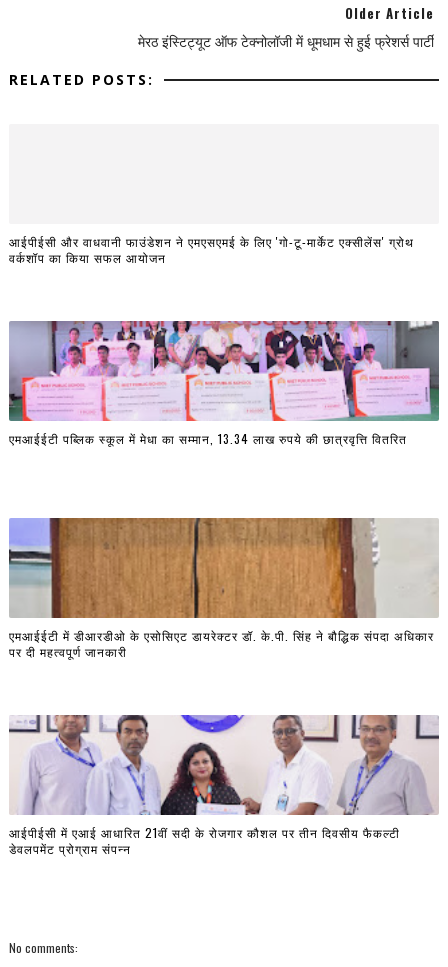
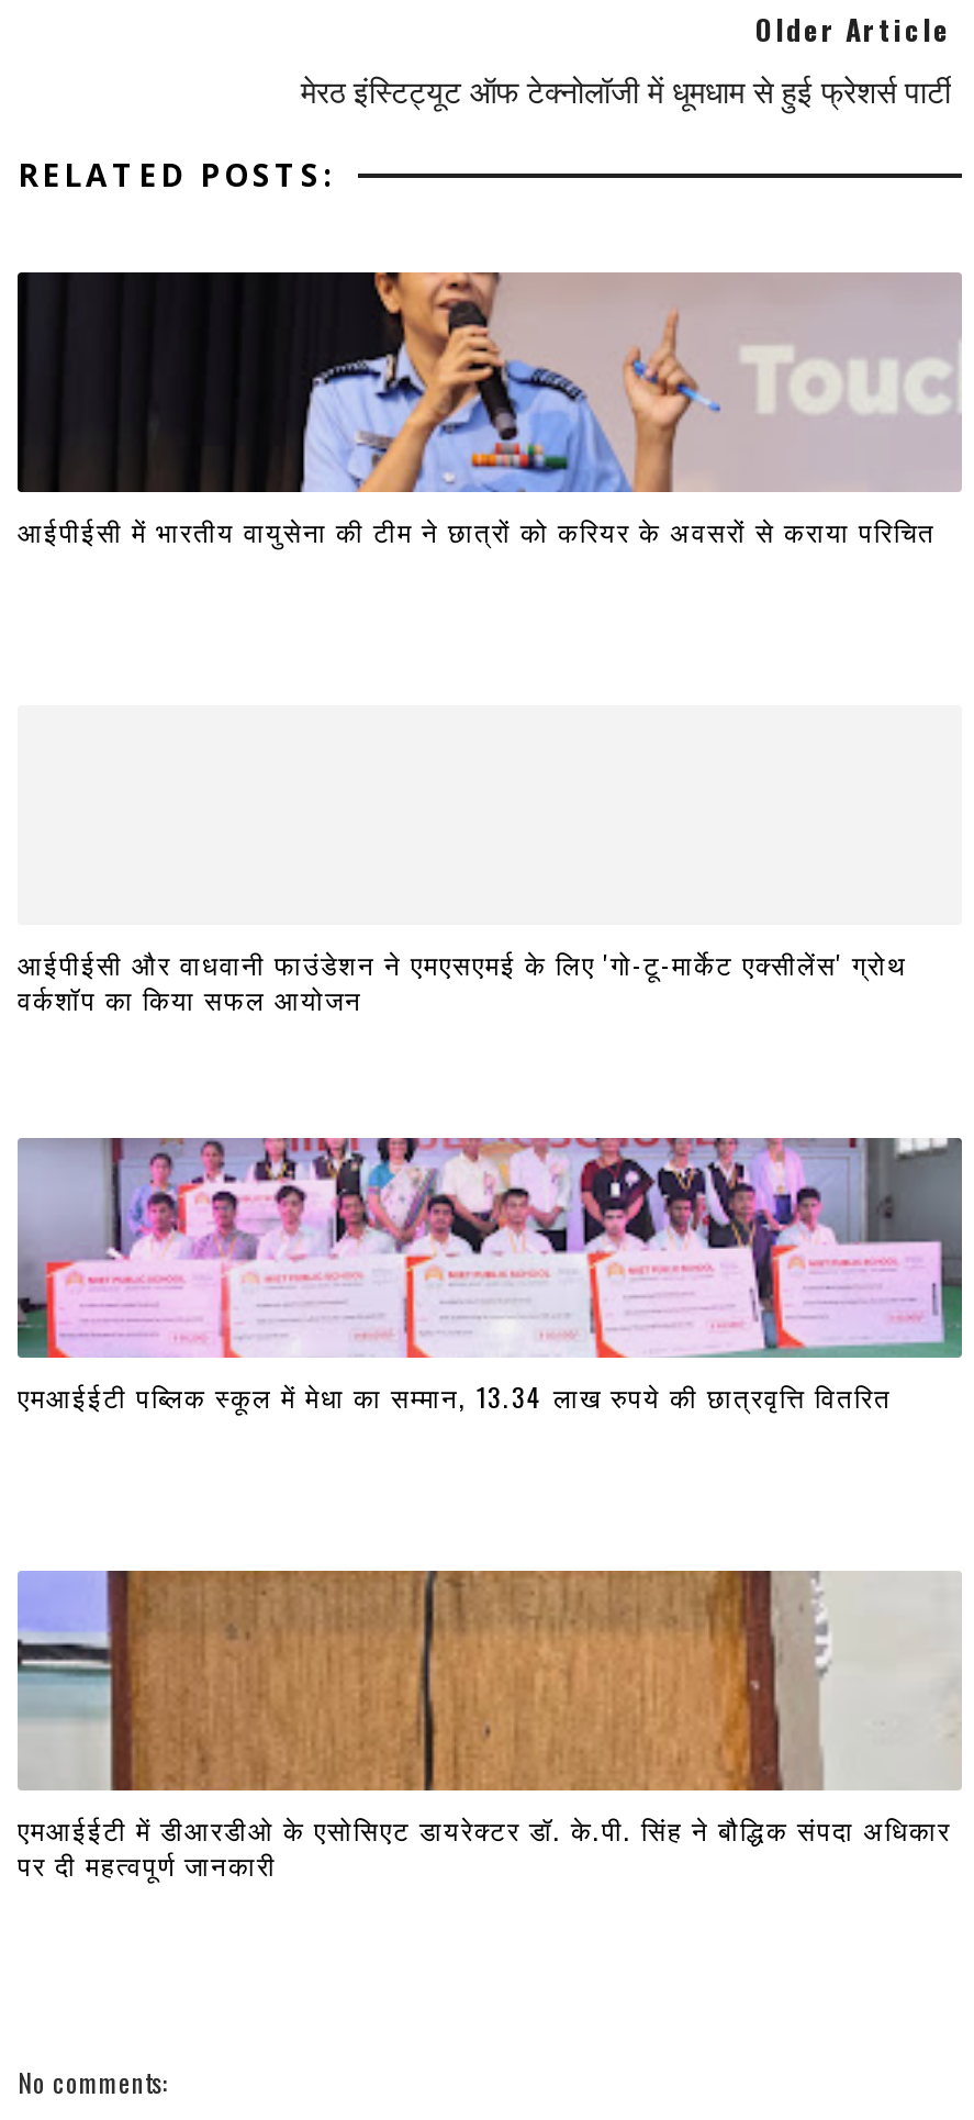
none -> [15,270,962,550] [image] | आईपीईसी में भारतीय वायुसेना की टीम ने छात्रों को करियर के अवसरों से कराया परिचित
moved [7,233,440,660] -> [13,945,964,1883]: [image] | आईपीईसी और वाधवानी फाउंडेशन ने एमएसएमई के लिए 'गो-टू-मार्केट एक्सीलेंस' ग्रोथ | वर्कशॉप का किया सफल आयोजन | एमआईईटी पब्लिक स्कूल में मेधा का सम्मान, 13.34 लाख रुपये की छात्रवृत्ति वितरित | एमआईईटी में डीआरडीओ के एसोसिएट डायरेक्टर डॉ. के.पी. सिंह ने बौद्धिक संपदा अधिकार | पर दी महत्वपूर्ण जानकारी
[8,714,439,857] [image] | आईपीईसी में एआई आधारित 21वीं सदी के रोजगार कौशल पर तीन दिवसीय फैकल्टी | डेवलपमेंट प्रोग्राम संपन्न -> none

